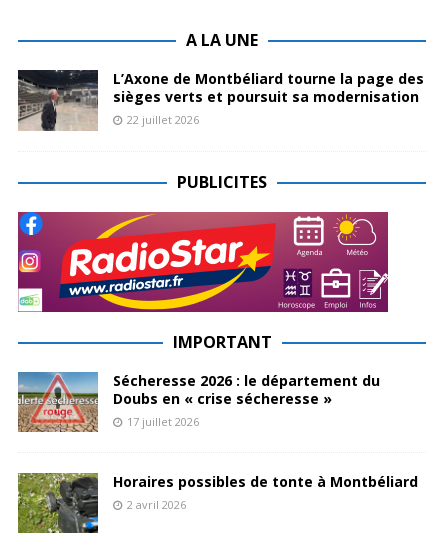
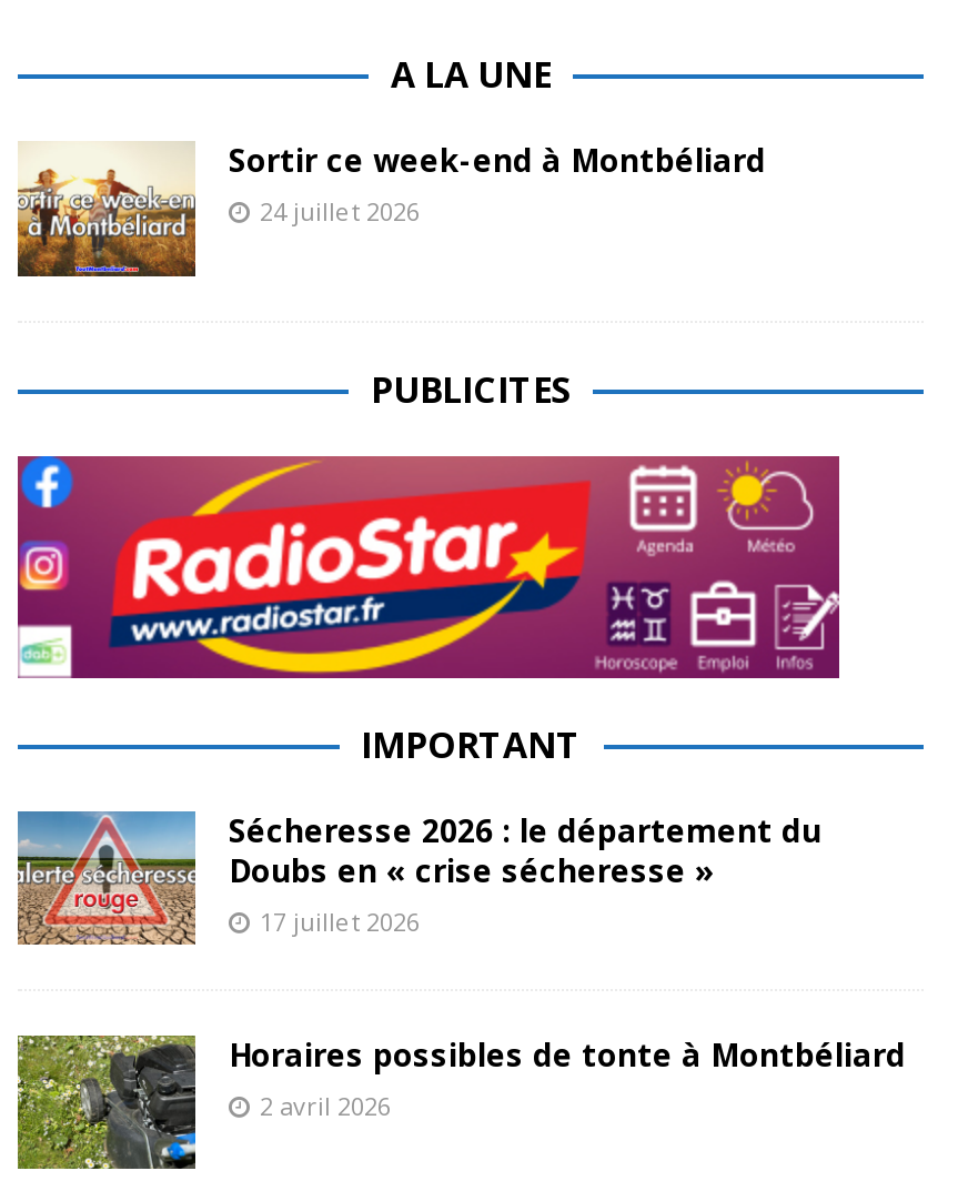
[17,69,424,131] [image] | L’Axone de Montbéliard tourne la page des | sièges verts et poursuit sa modernisation | 22 juillet 2026 -> [16,140,766,279] [image] | Sortir ce week-end à Montbéliard | 24 juillet 2026

